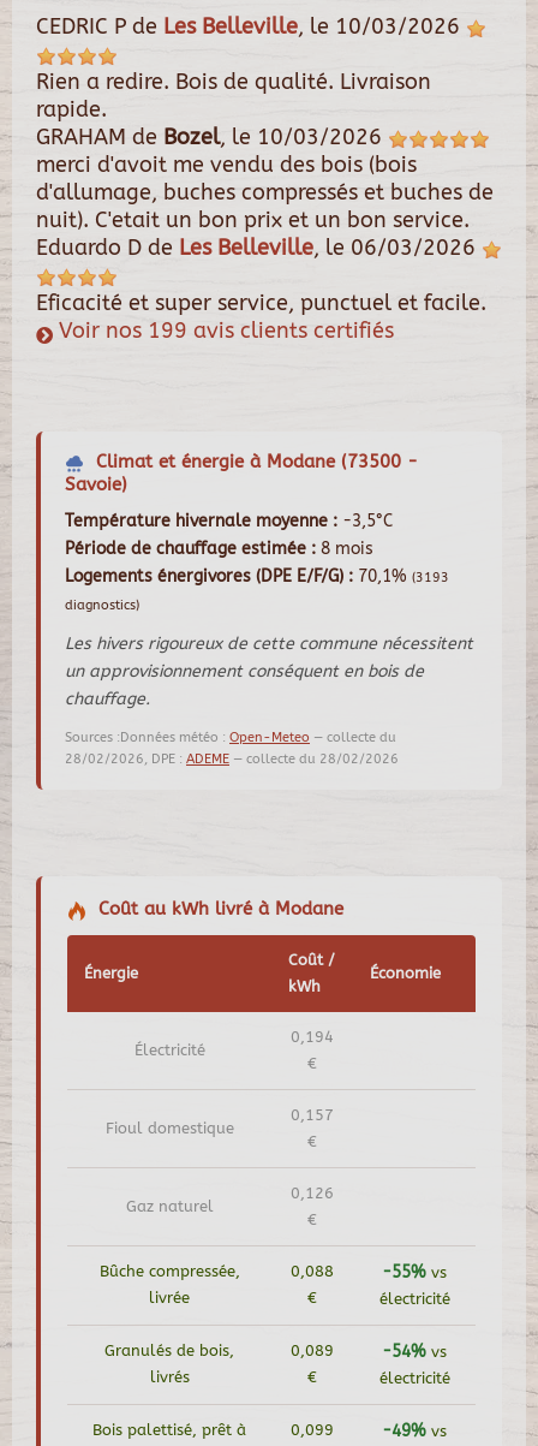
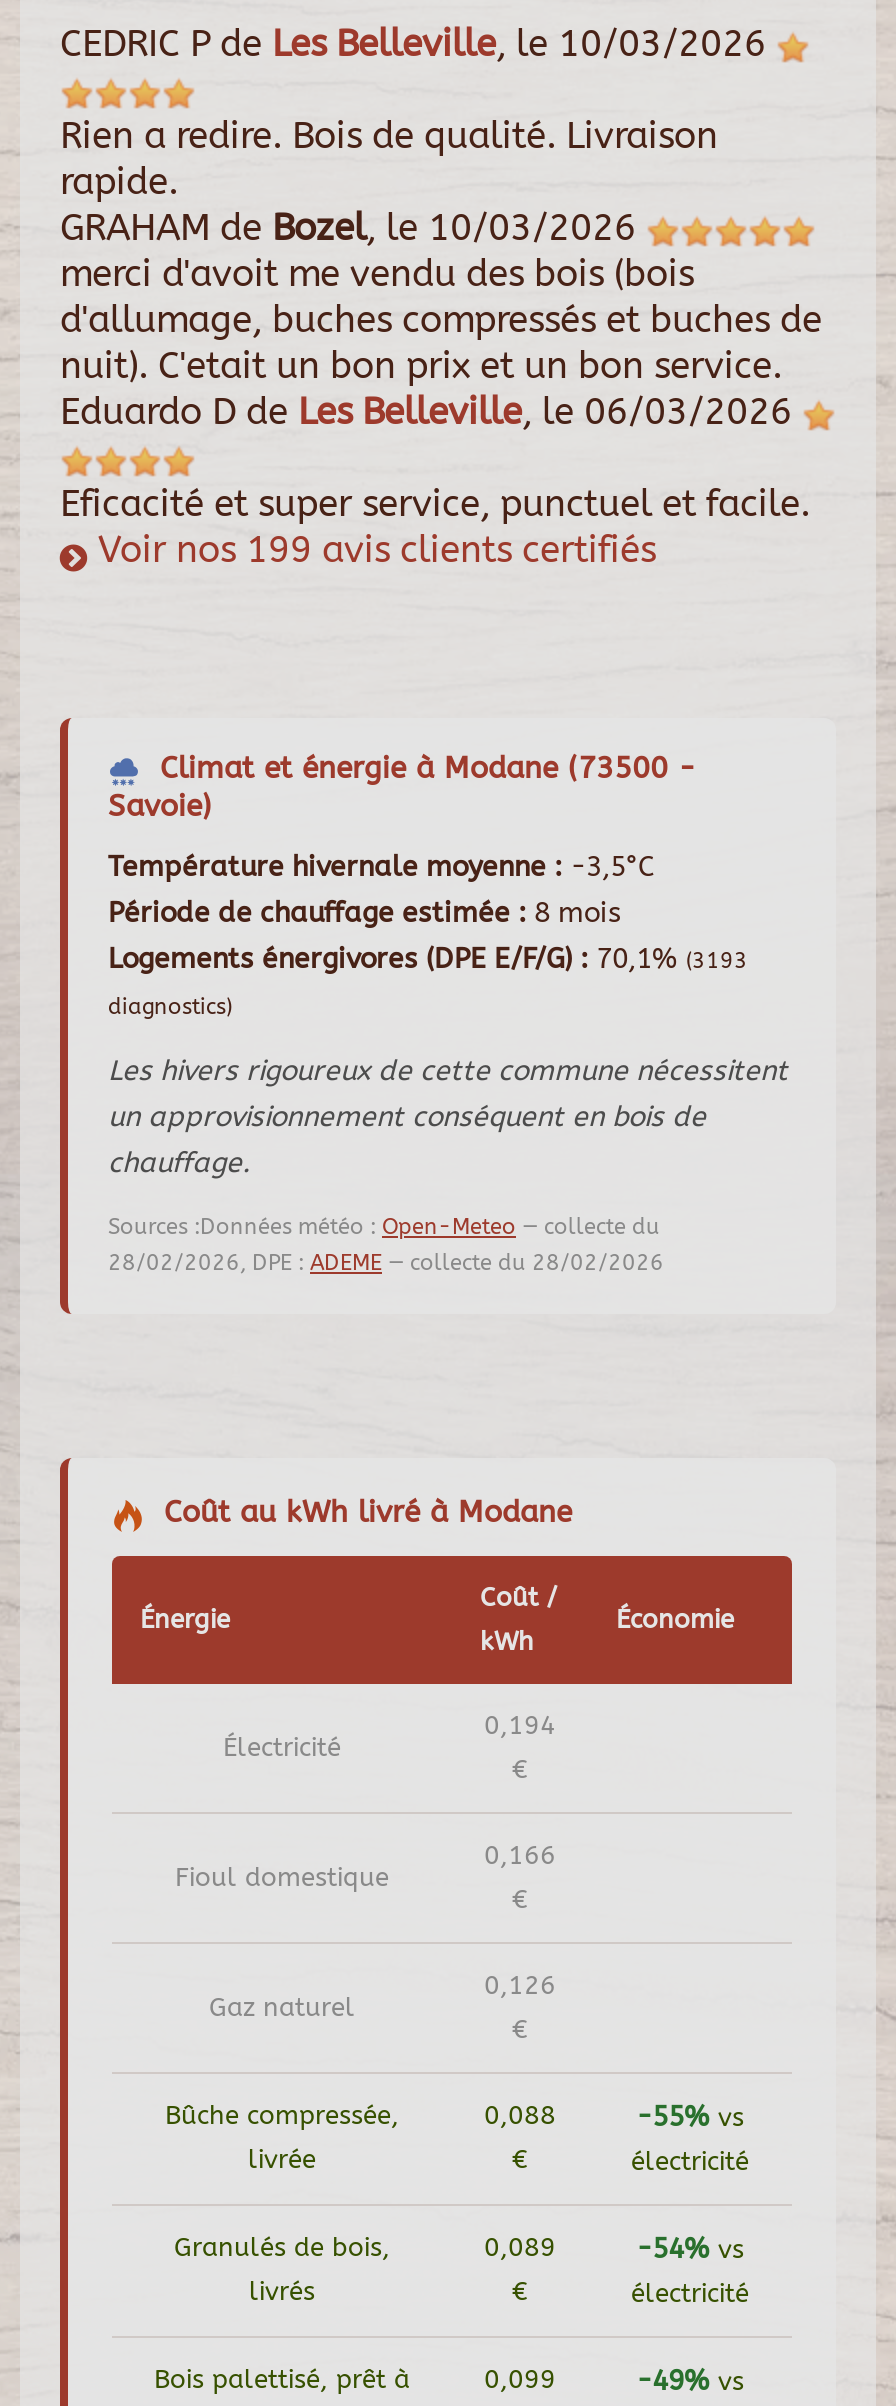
[291,1106,334,1124] 0,157 -> [484,1840,556,1870] 0,166

